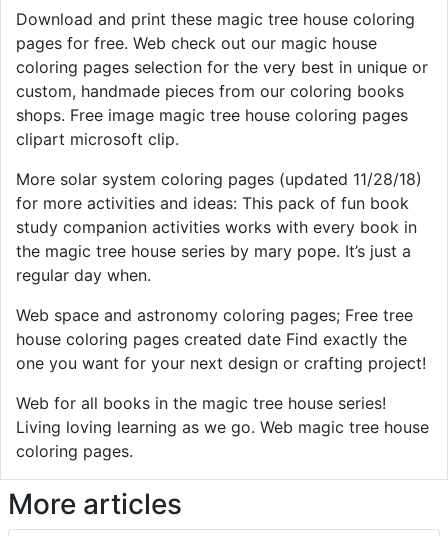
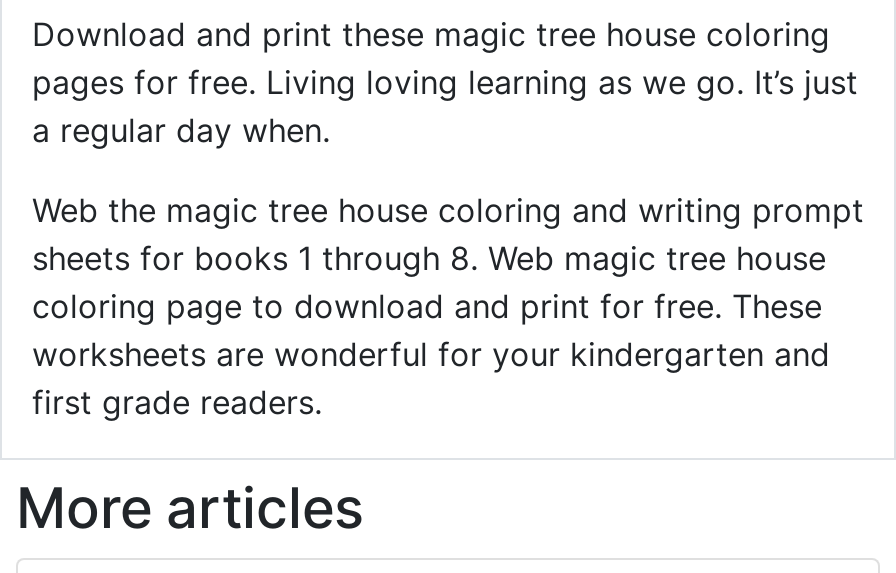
[16,33,429,461] pages for free. Web check out our magic house | coloring pages selection for the very best in unique or | custom, handmade pieces from our coloring books | shops. Free image magic tree house coloring pages | clipart microsoft clip. | More solar system coloring pages (updated 11/28/18) | for more activities and ideas: This pack of fun book | study companion activities works with every book in | the magic tree house series by mary pope. It’s just a | regular day when. | Web space and astronomy coloring pages; Free tree | house coloring pages created date Find exactly the | one you want for your next design or crafting project! | Web for all books in the magic tree house series! | Living loving learning as we go. Web magic tree house | coloring pages. -> [32,62,864,422] pages for free. Living loving learning as we go. It’s just | a regular day when. | Web the magic tree house coloring and writing prompt | sheets for books 1 through 8. Web magic tree house | coloring page to download and print for free. These | worksheets are wonderful for your kindergarten and | first grade readers.

